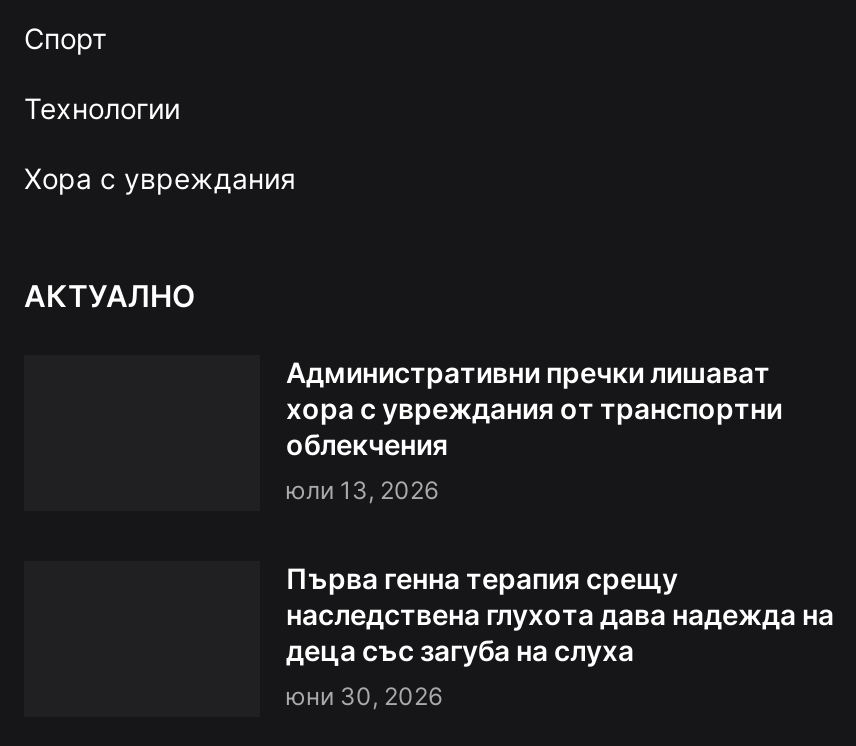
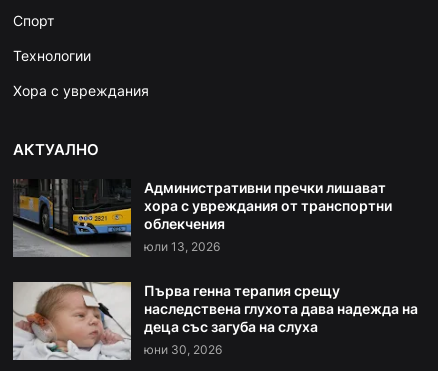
none -> [12,179,132,258] [image]
none -> [12,281,132,361] [image]

